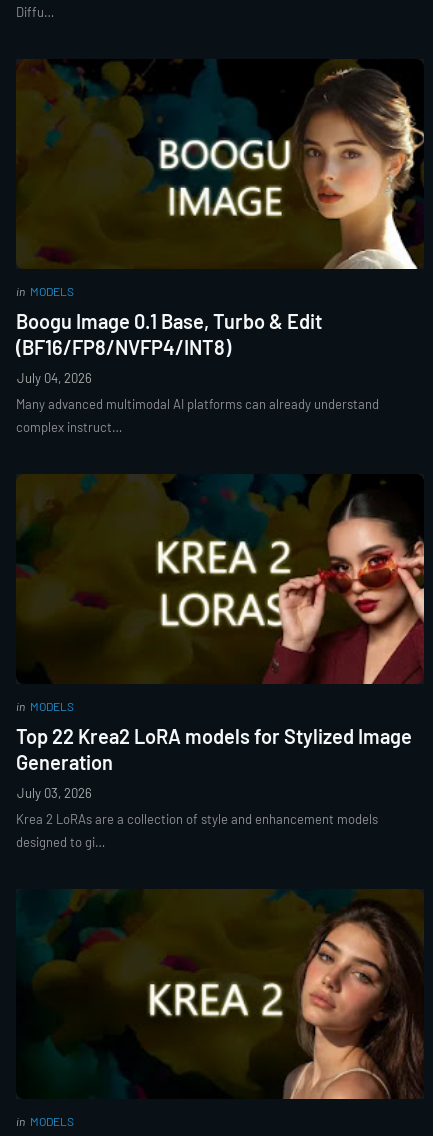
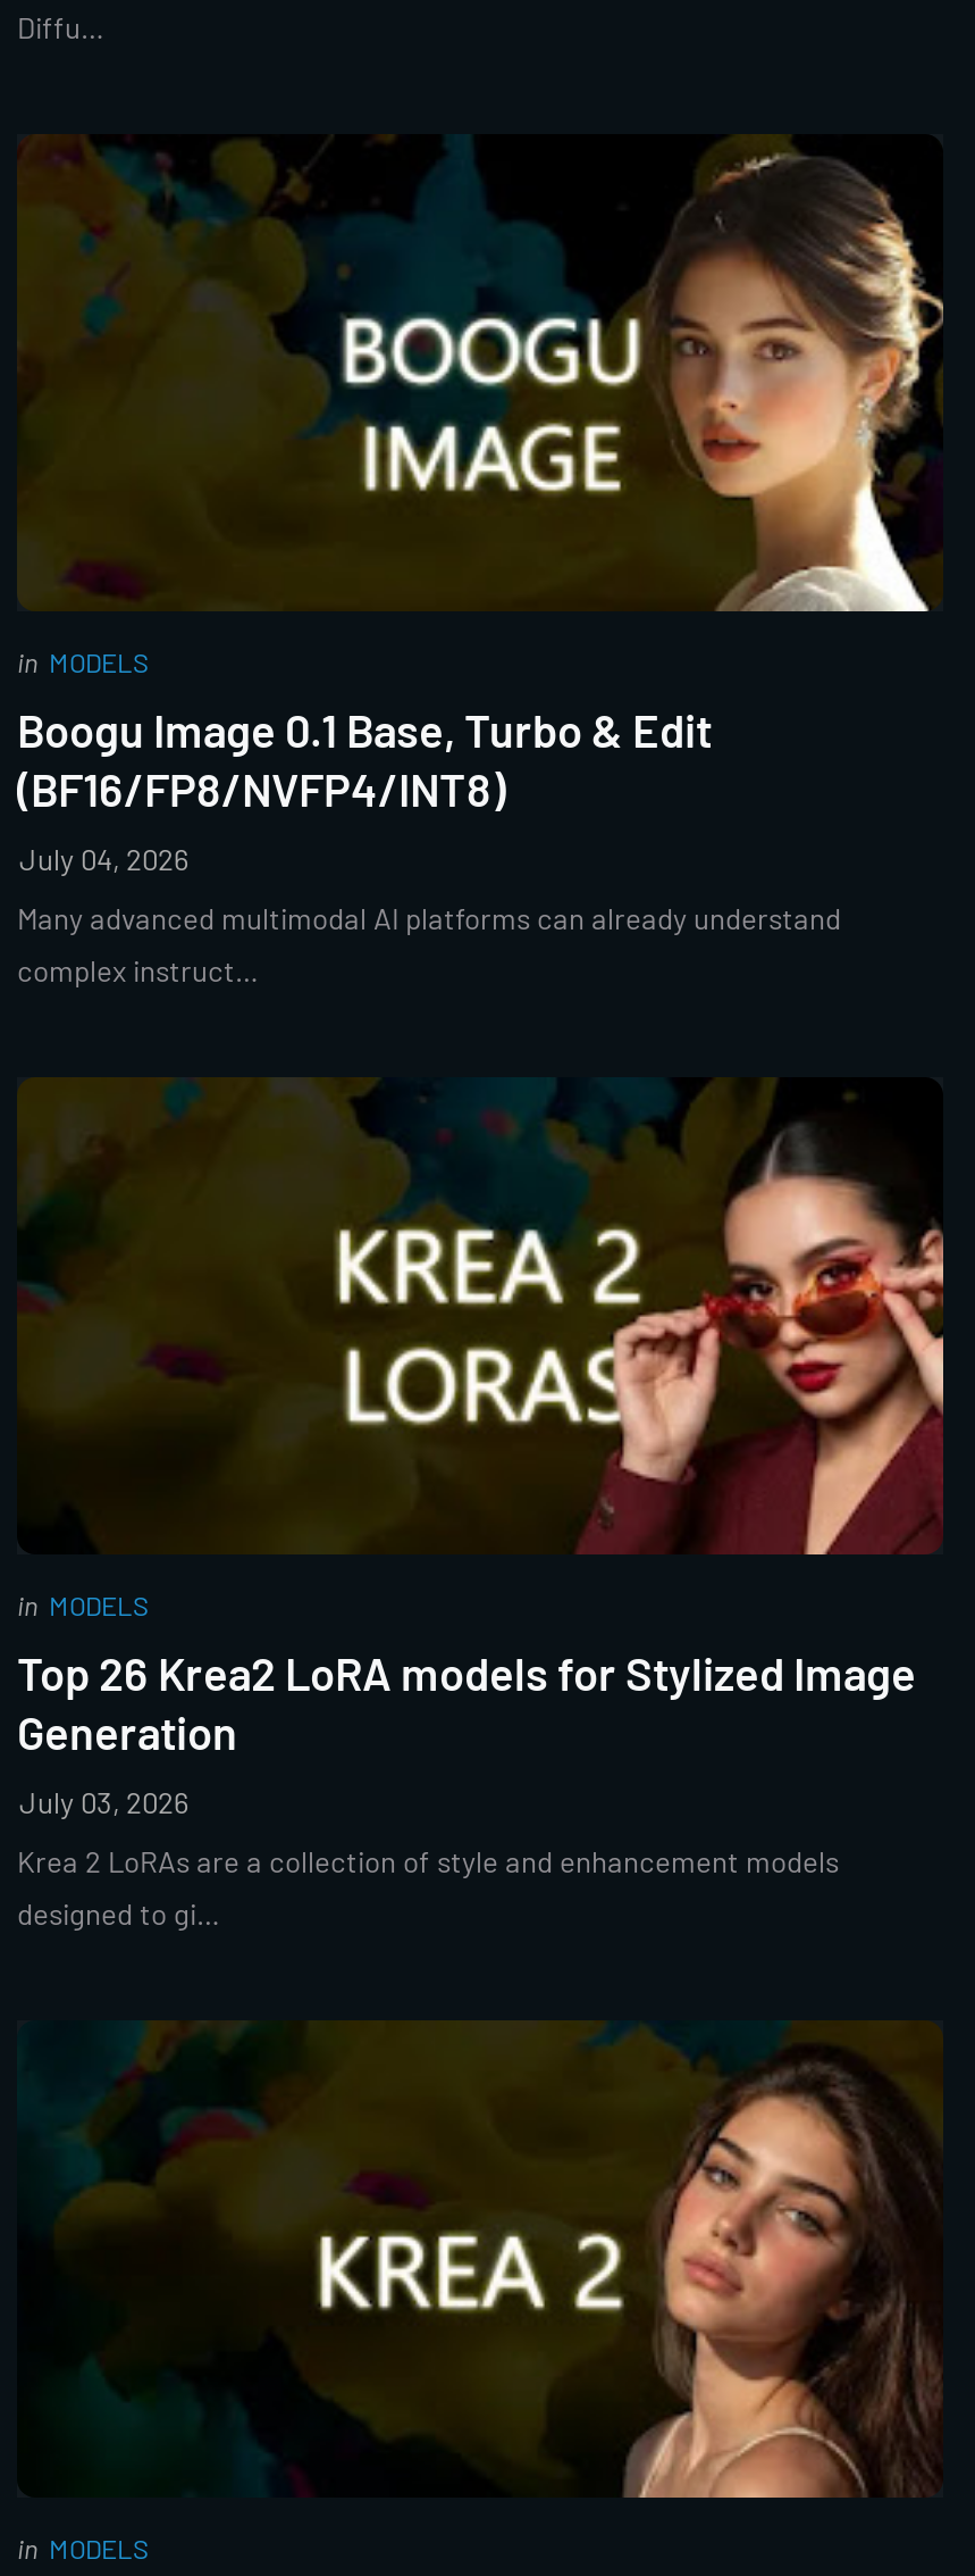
[16,724,412,748] Top 22 Krea2 LoRA models for Stylized Image -> [17,1645,916,1700] Top 26 Krea2 LoRA models for Stylized Image

